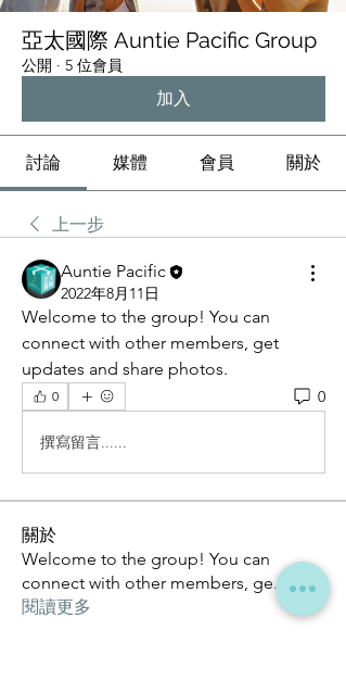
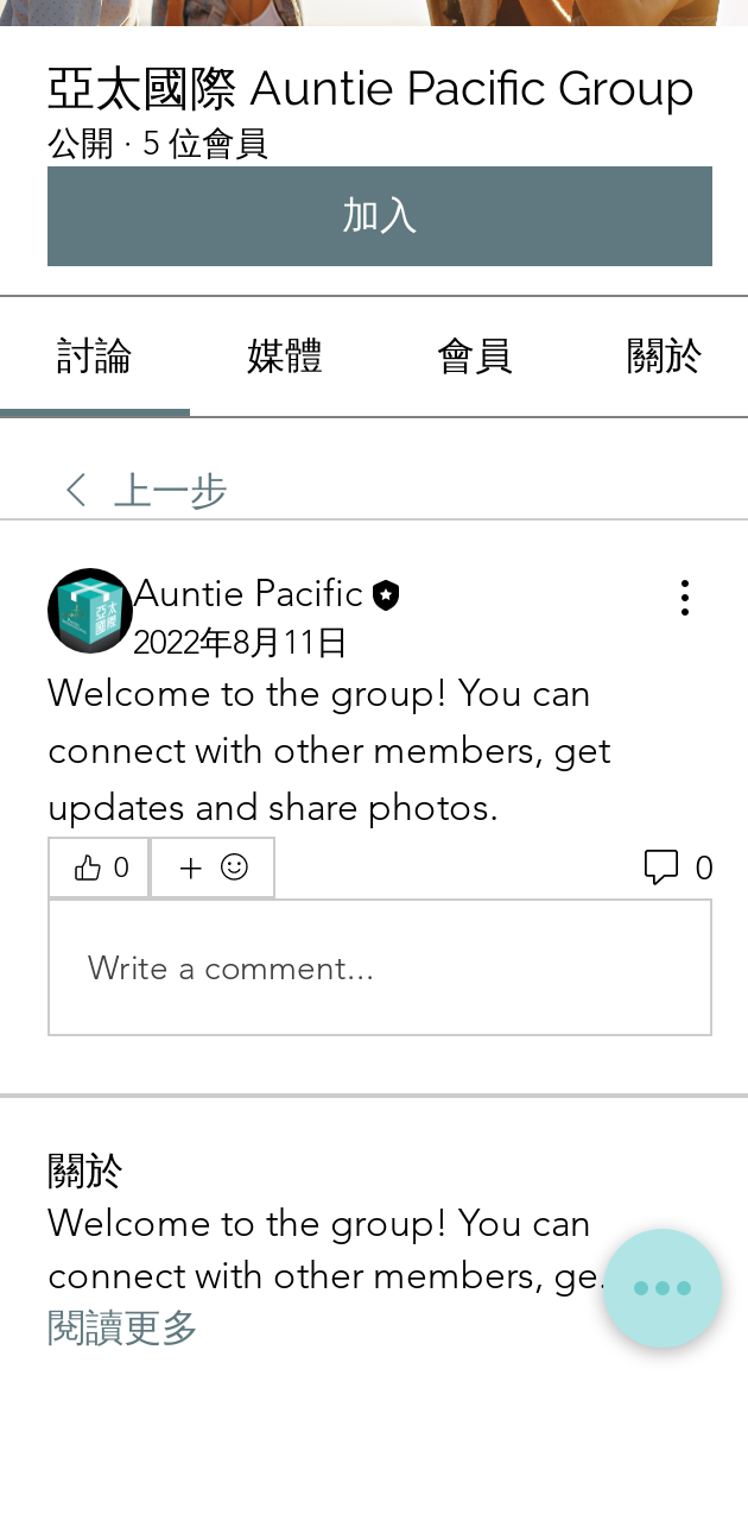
[40,432,127,452] 撰寫留言...... -> [88,945,375,988] Write a comment...

